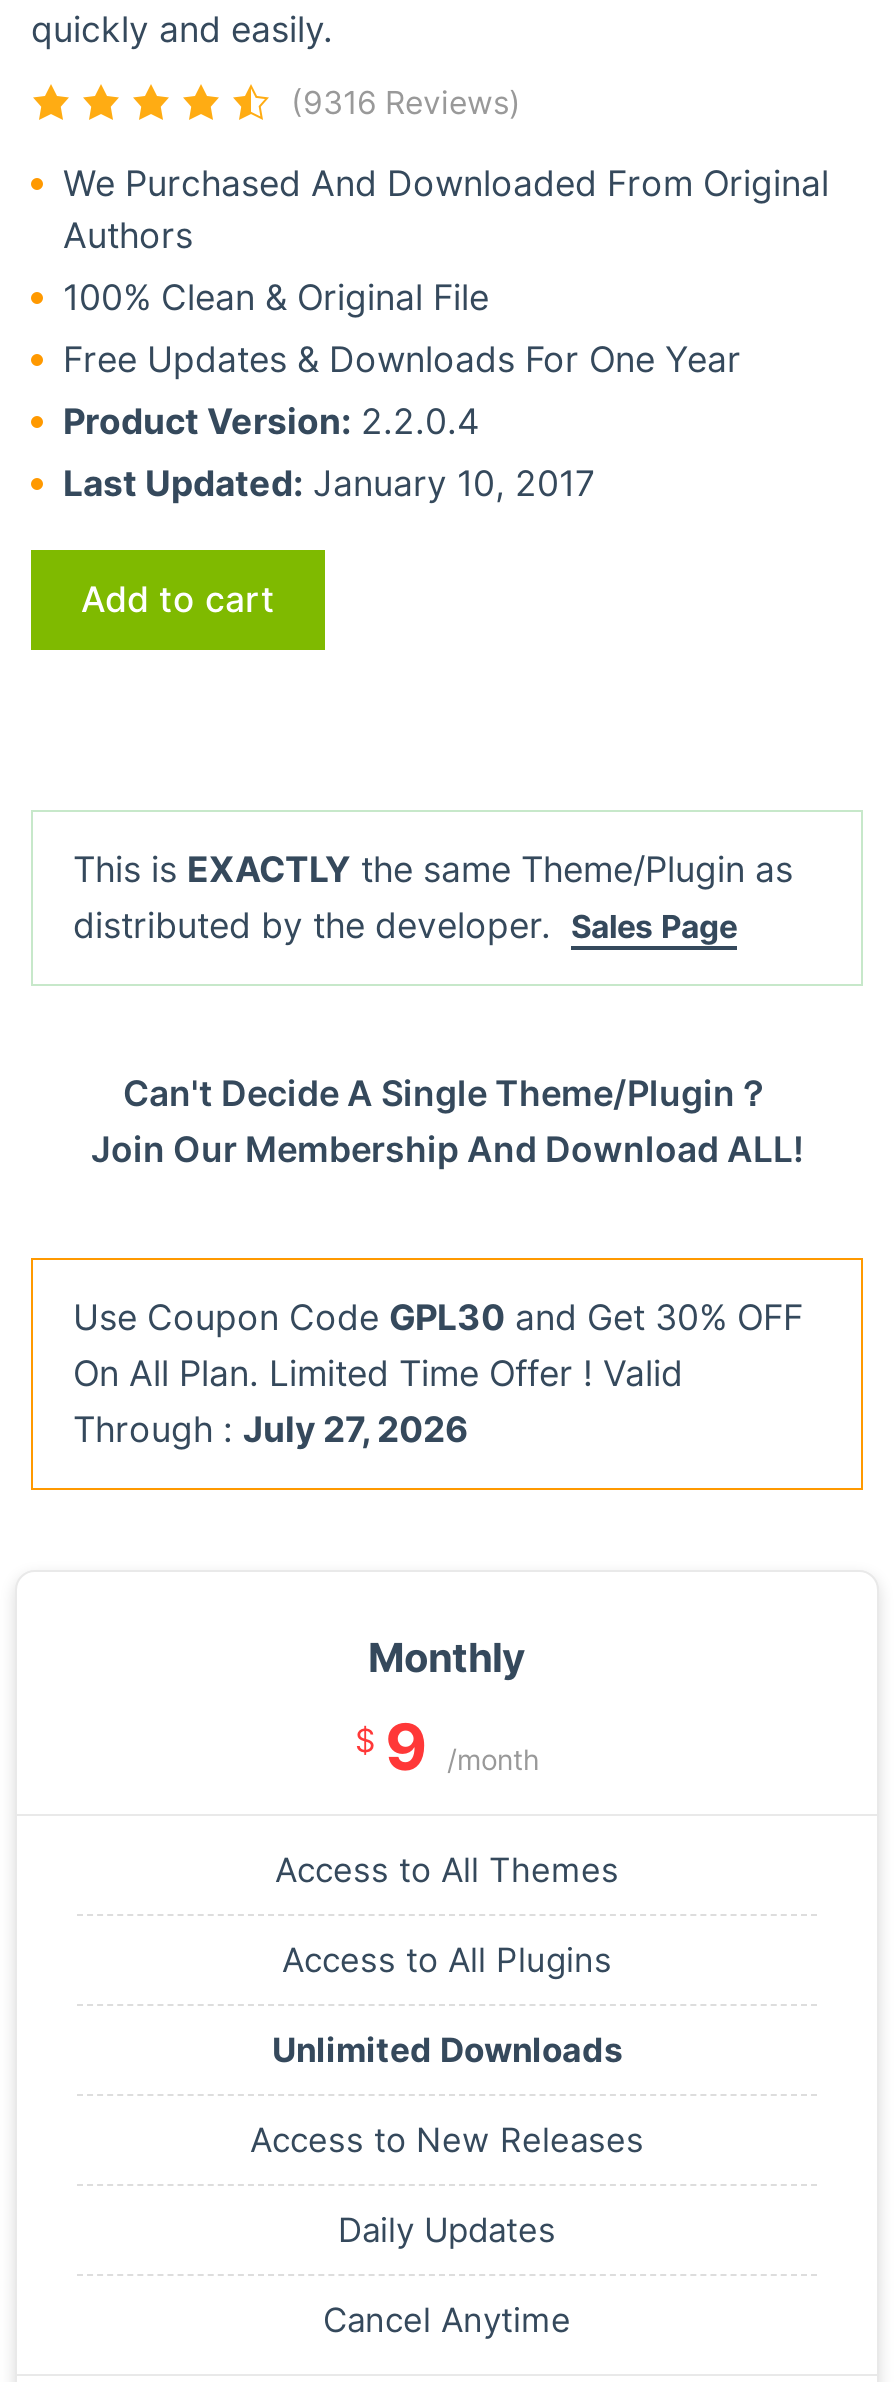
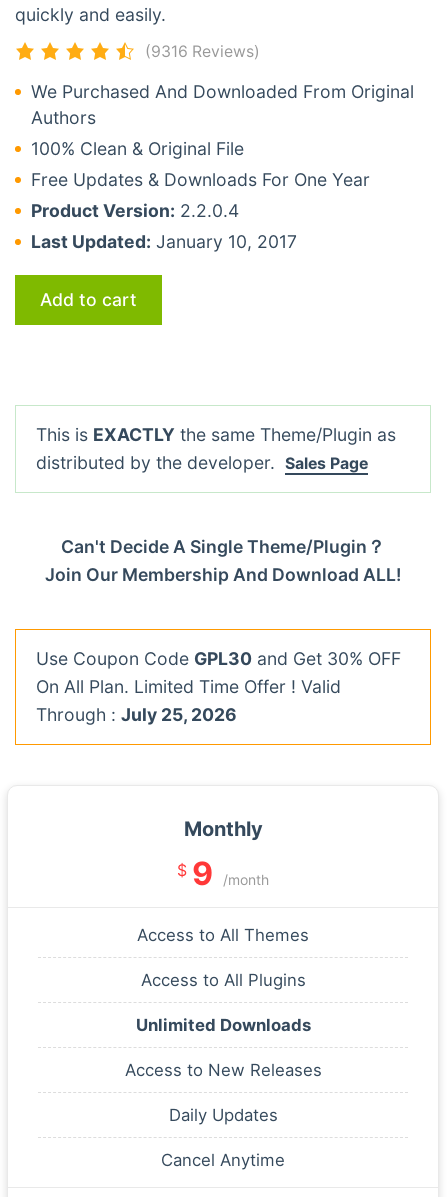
[73,1407,469,1449] Through : July 27, 2026 -> [36,703,237,724] Through : July 25, 2026

